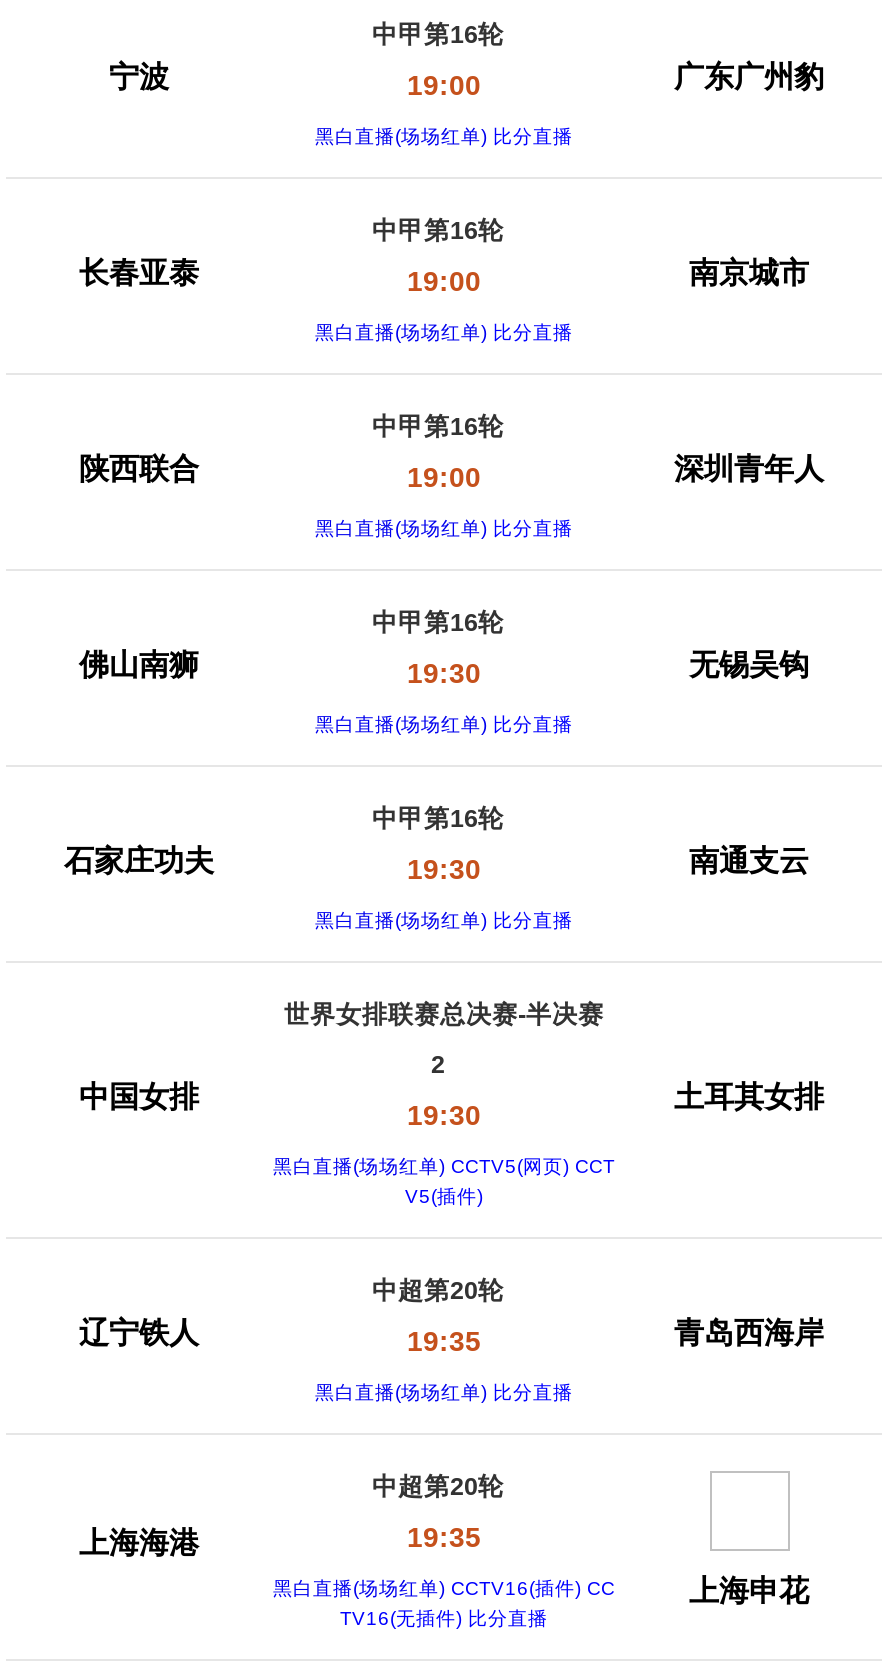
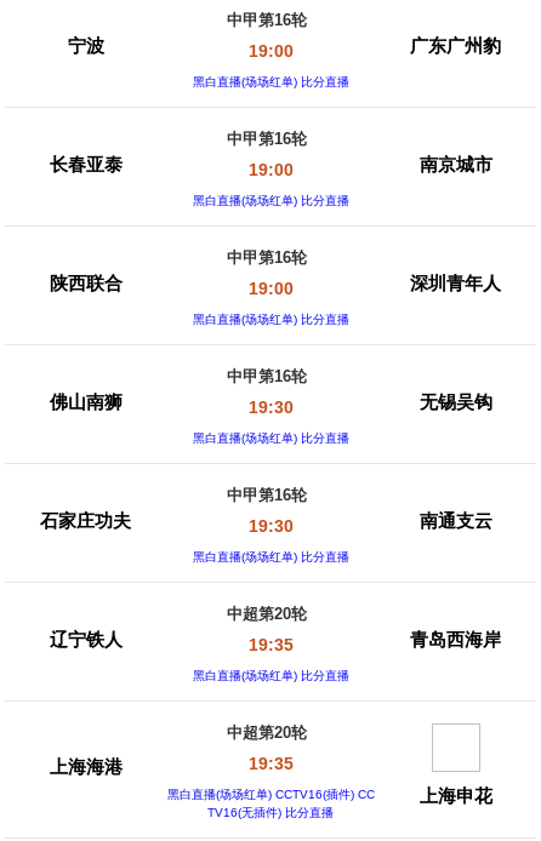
[273,1001,615,1207] 世界女排联赛总决赛-半决赛 | 2 | 19:30 | 黑白直播(场场红单) CCTV5(网页) CCT | V5(插件) -> none
[79,1079,199,1113] 中国女排 -> none
[674,1079,824,1113] 土耳其女排 -> none

